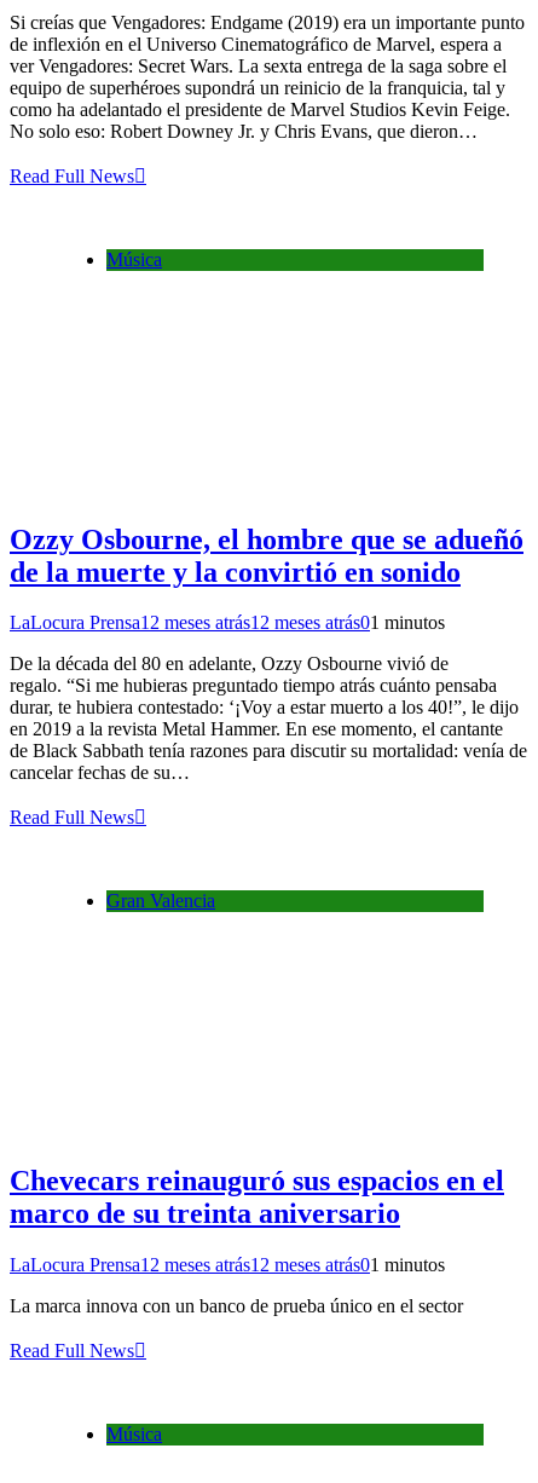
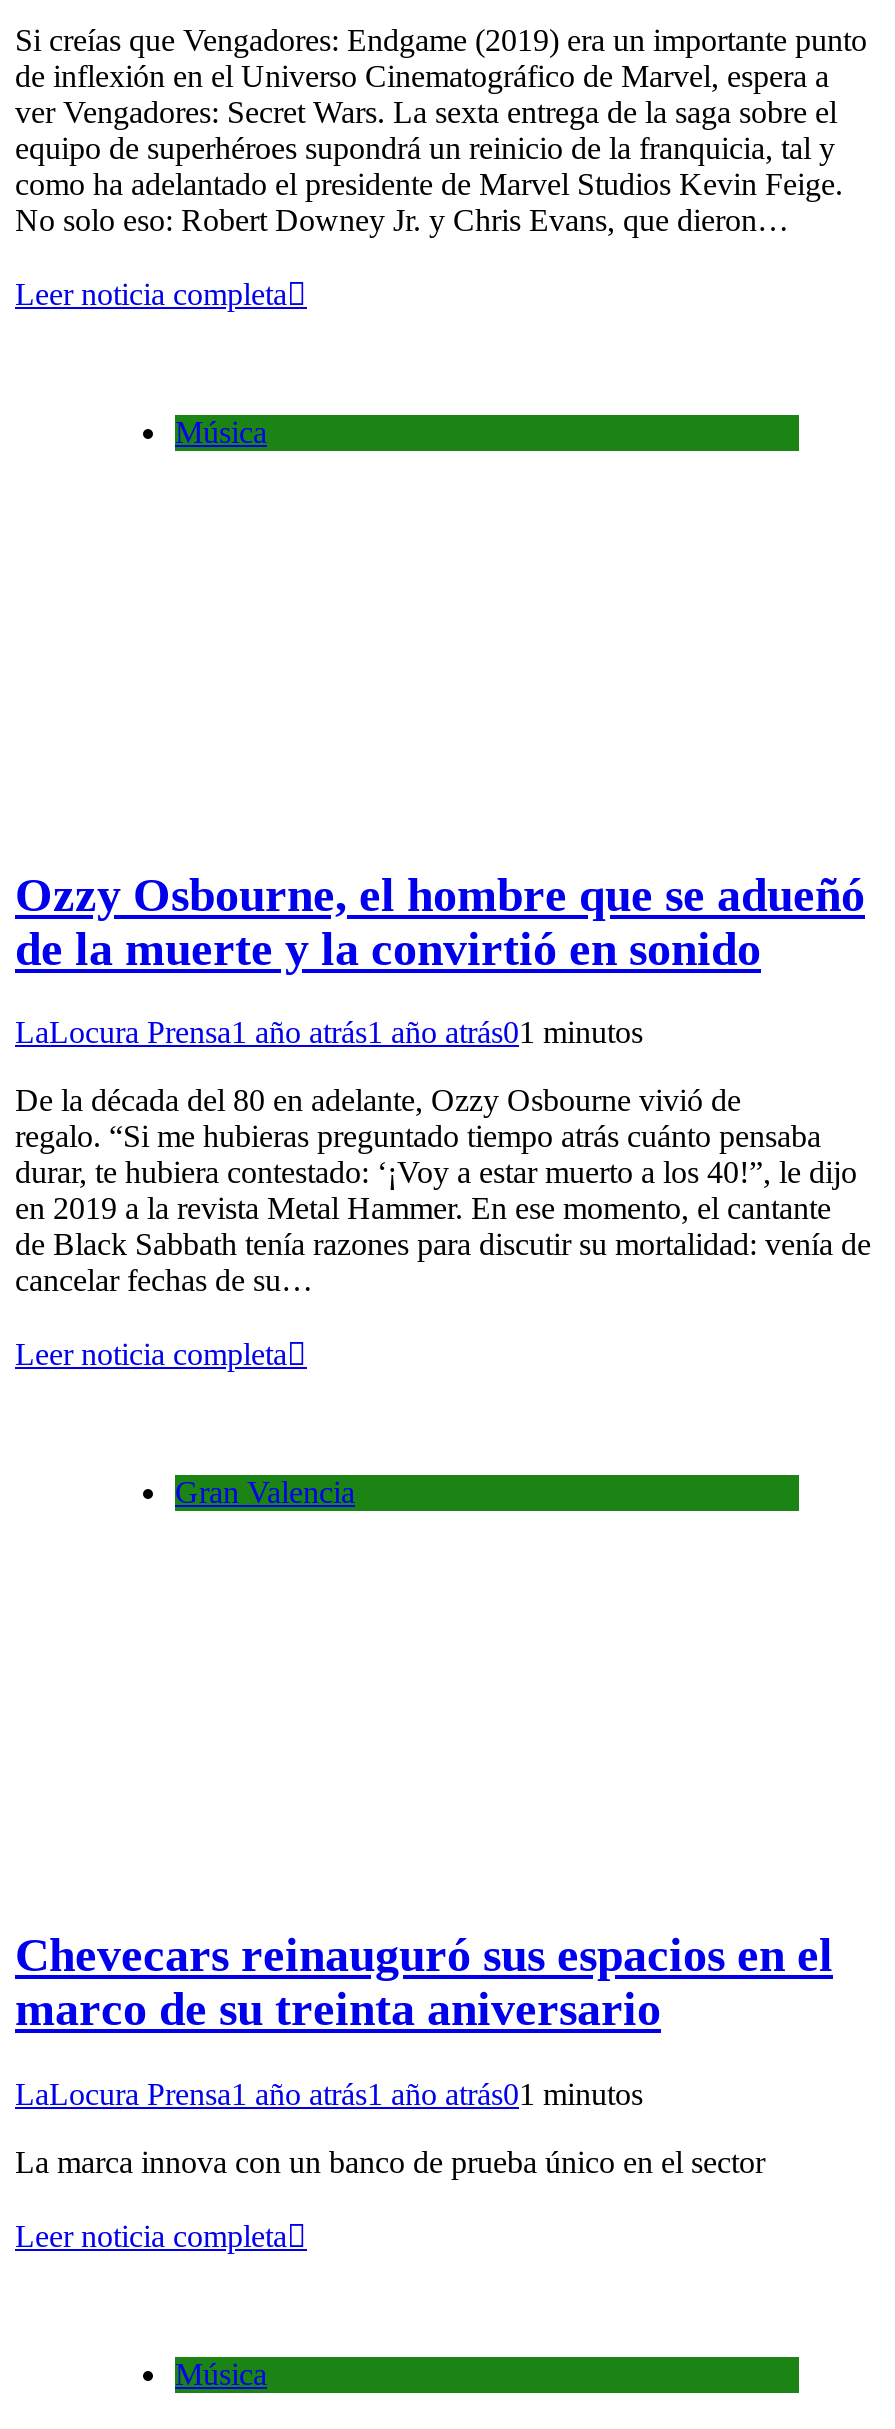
[10,165,134,186] Read Full News -> [15,277,287,311] Leer noticia completa
[10,613,445,633] LaLocura Prensa12 meses atrás12 meses atrás01 minutos -> [15,1016,643,1050] LaLocura Prensa1 año atrás1 año atrás01 minutos
[10,807,134,828] Read Full News -> [15,1338,287,1372] Leer noticia completa
[10,1254,445,1275] LaLocura Prensa12 meses atrás12 meses atrás01 minutos -> [15,2077,643,2111] LaLocura Prensa1 año atrás1 año atrás01 minutos
[10,1340,134,1361] Read Full News -> [15,2219,287,2253] Leer noticia completa

